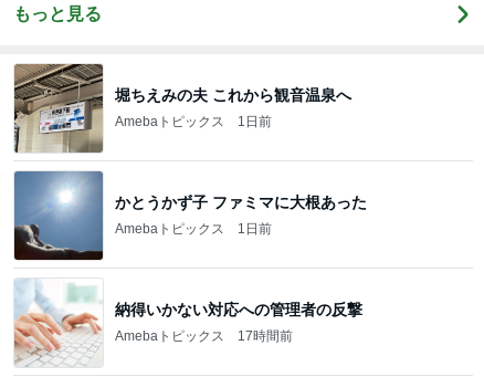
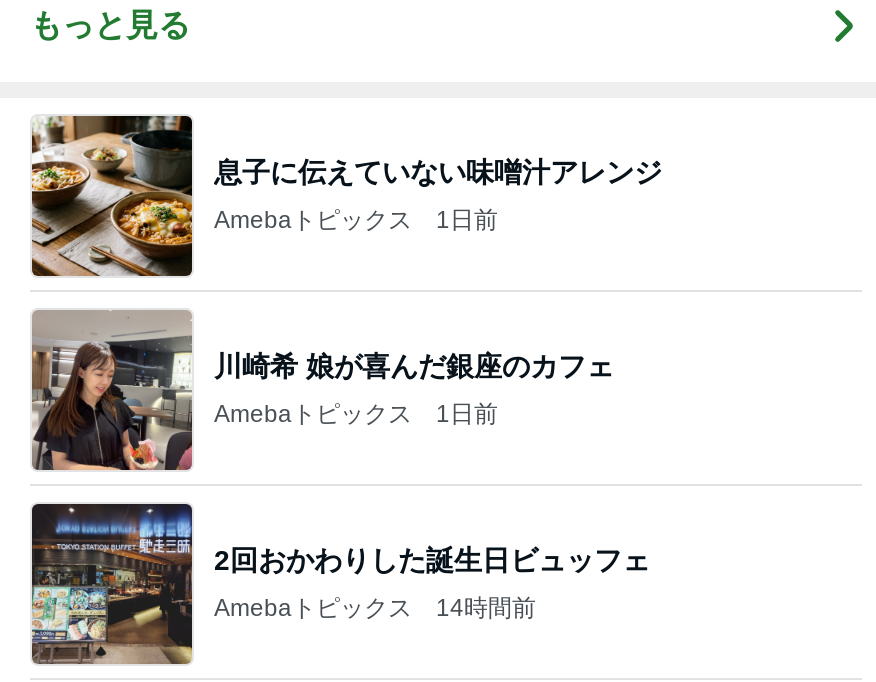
[13,63,351,154] [image] | 堀ちえみの夫 これから観音温泉へ -> [30,116,662,278] [image] | 息子に伝えていない味噌汁アレンジ
[13,170,367,261] [image] | かとうかず子 ファミマに大根あった -> [30,310,614,472] [image] | 川崎希 娘が喜んだ銀座のカフェ
[13,279,362,367] [image] | 納得いかない対応への管理者の反撃 -> [30,502,650,666] [image] | 2回おかわりした誕生日ビュッフェ
[115,328,293,343] Amebaトピックス 17時間前 -> [214,593,536,621] Amebaトピックス 14時間前

